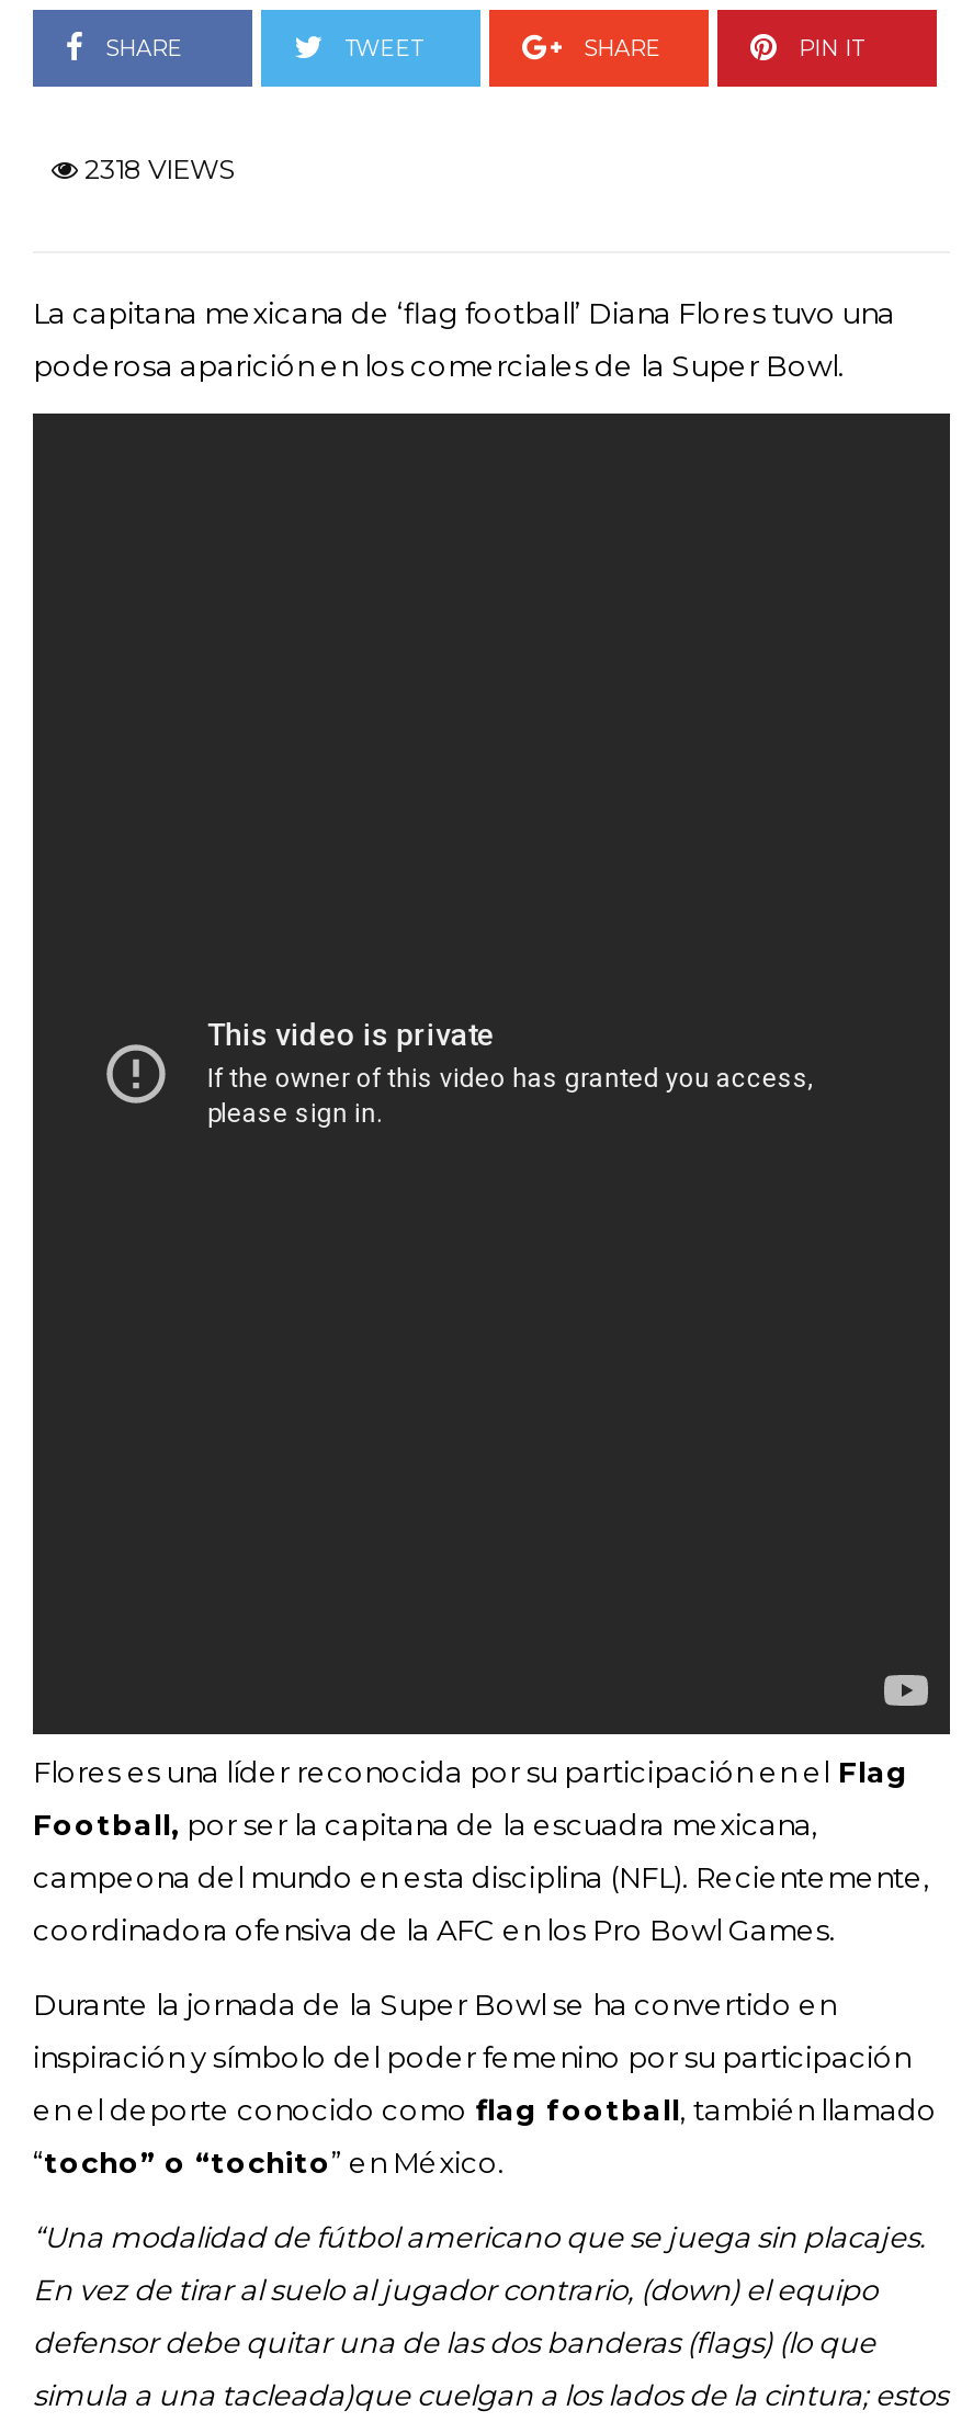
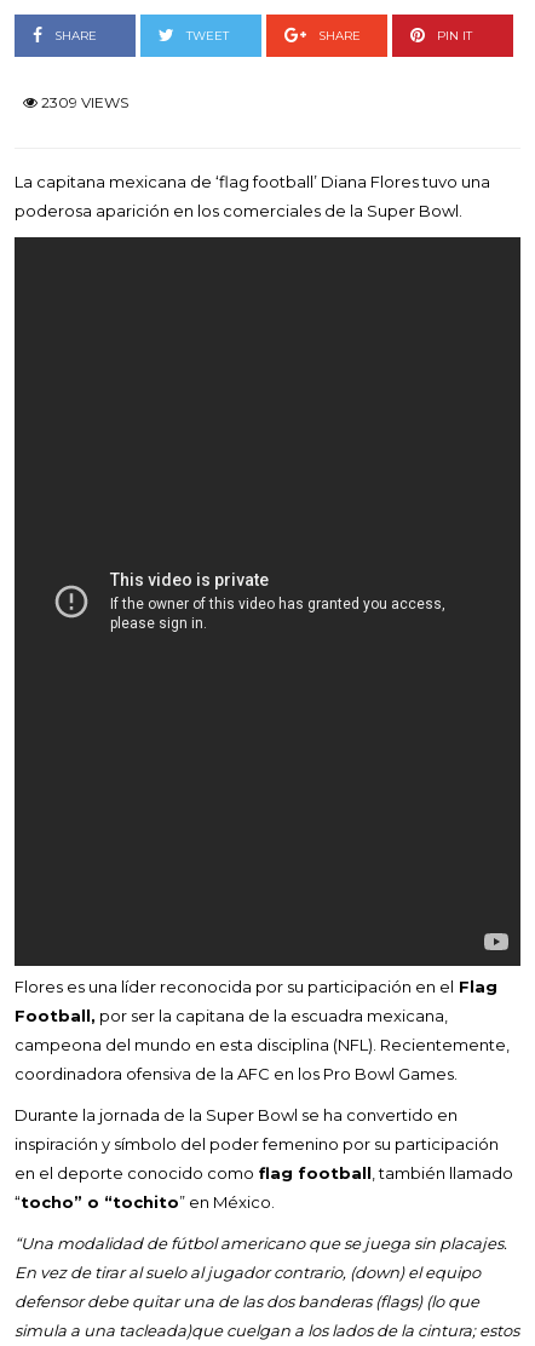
[78,152,234,185] 2318 VIEWS -> [37,93,128,111] 2309 VIEWS

